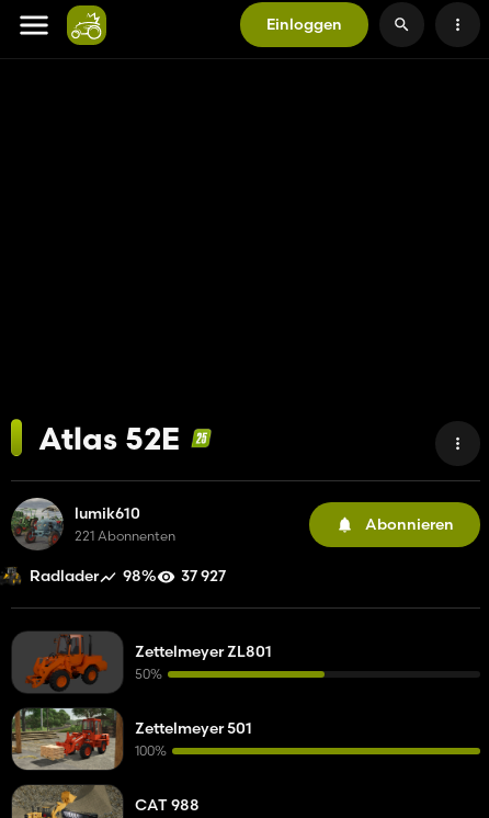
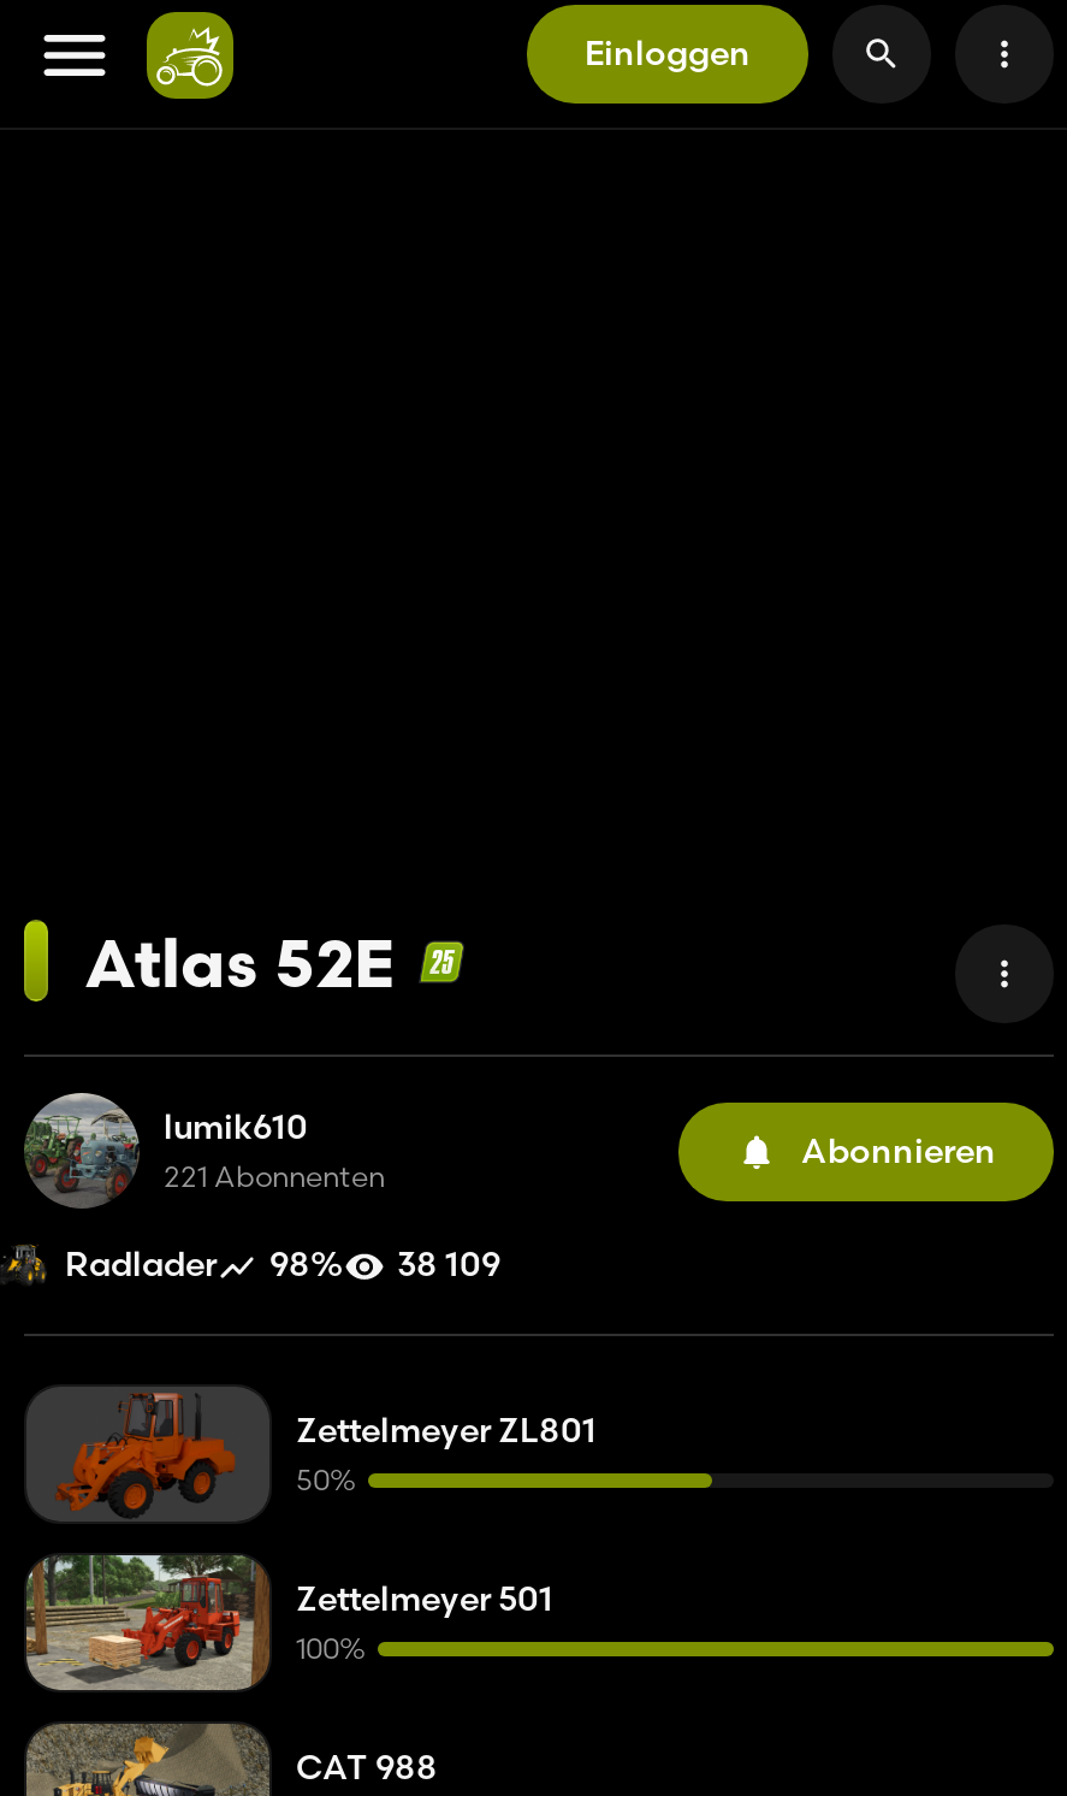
[30,565,226,586] Radlader 98% 37 927 -> [65,1241,500,1286] Radlader 98% 38 109

